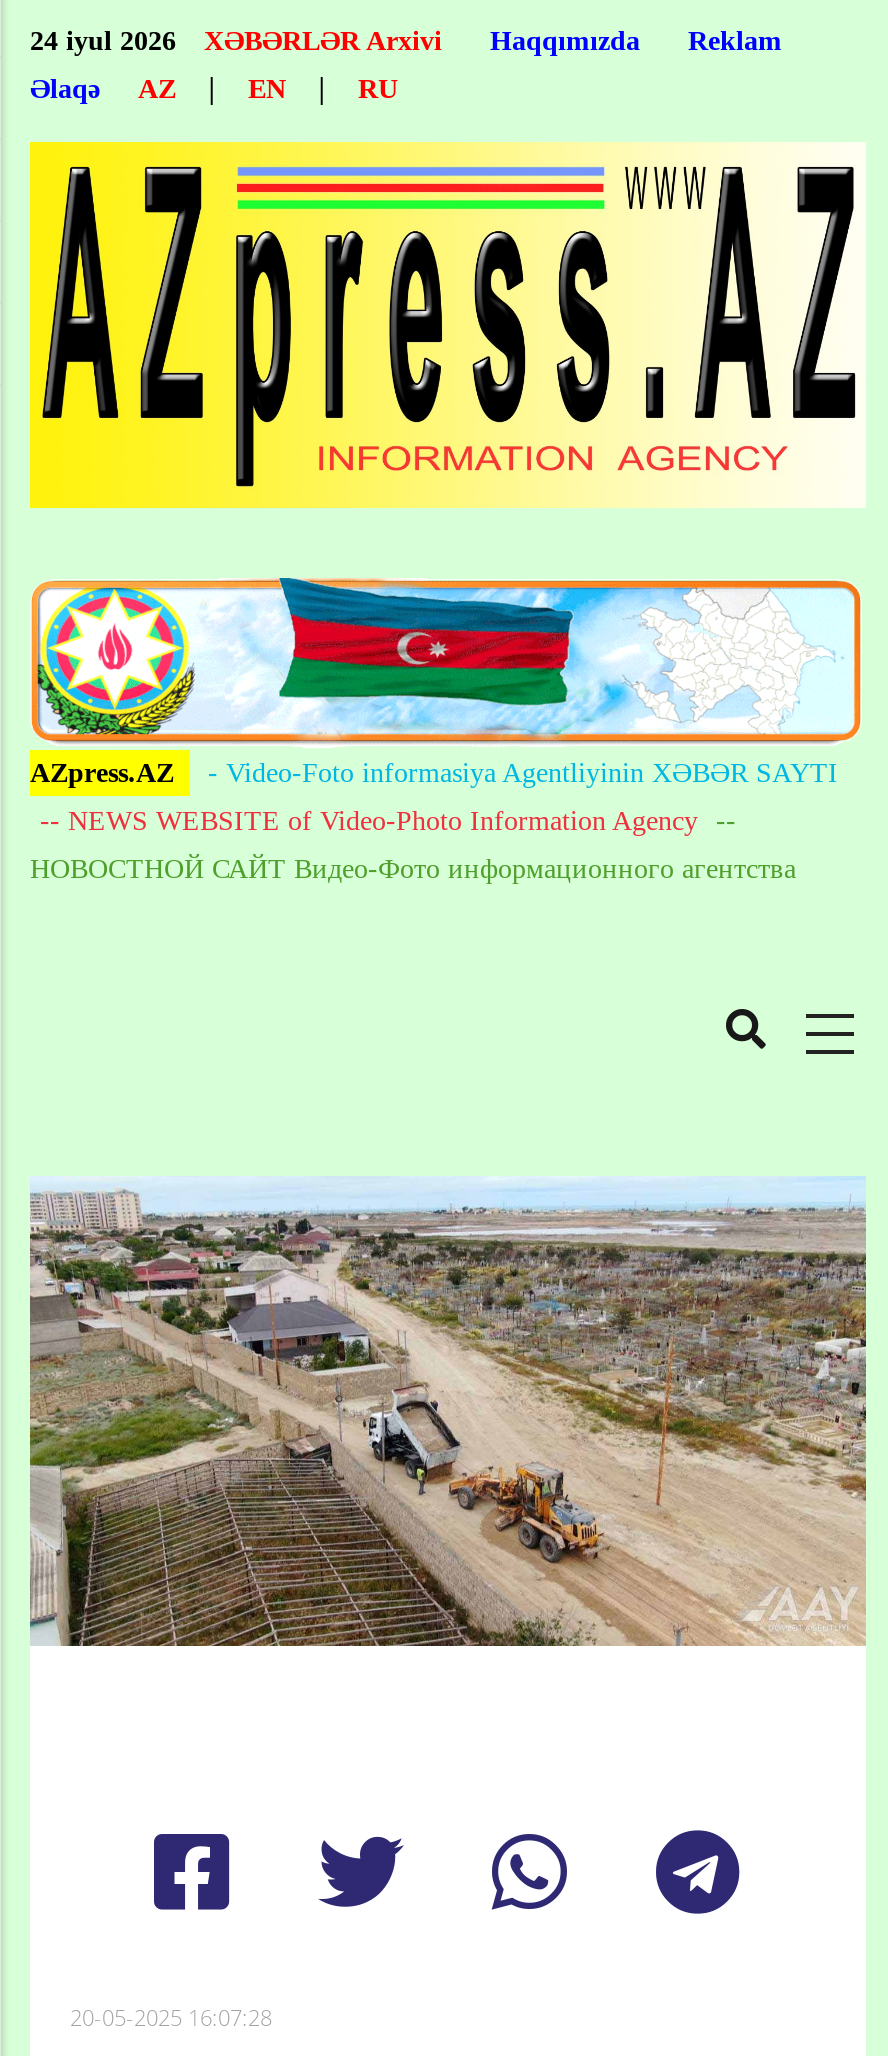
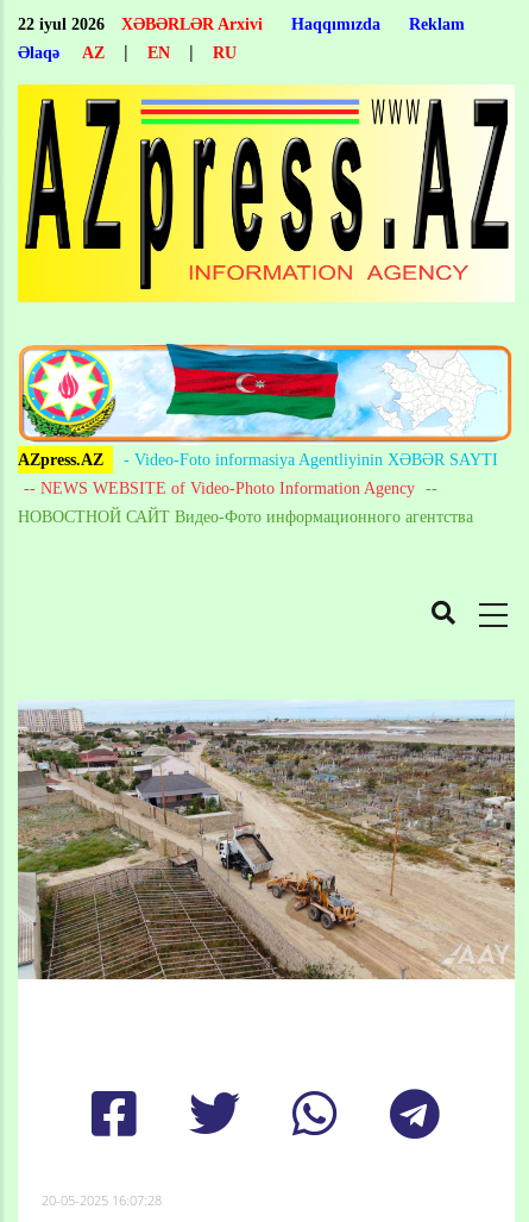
[30,26,176,56] 24 iyul 2026 -> [18,15,105,33] 22 iyul 2026
[284,594,574,704] [image] -> [202,351,339,401] [image]

